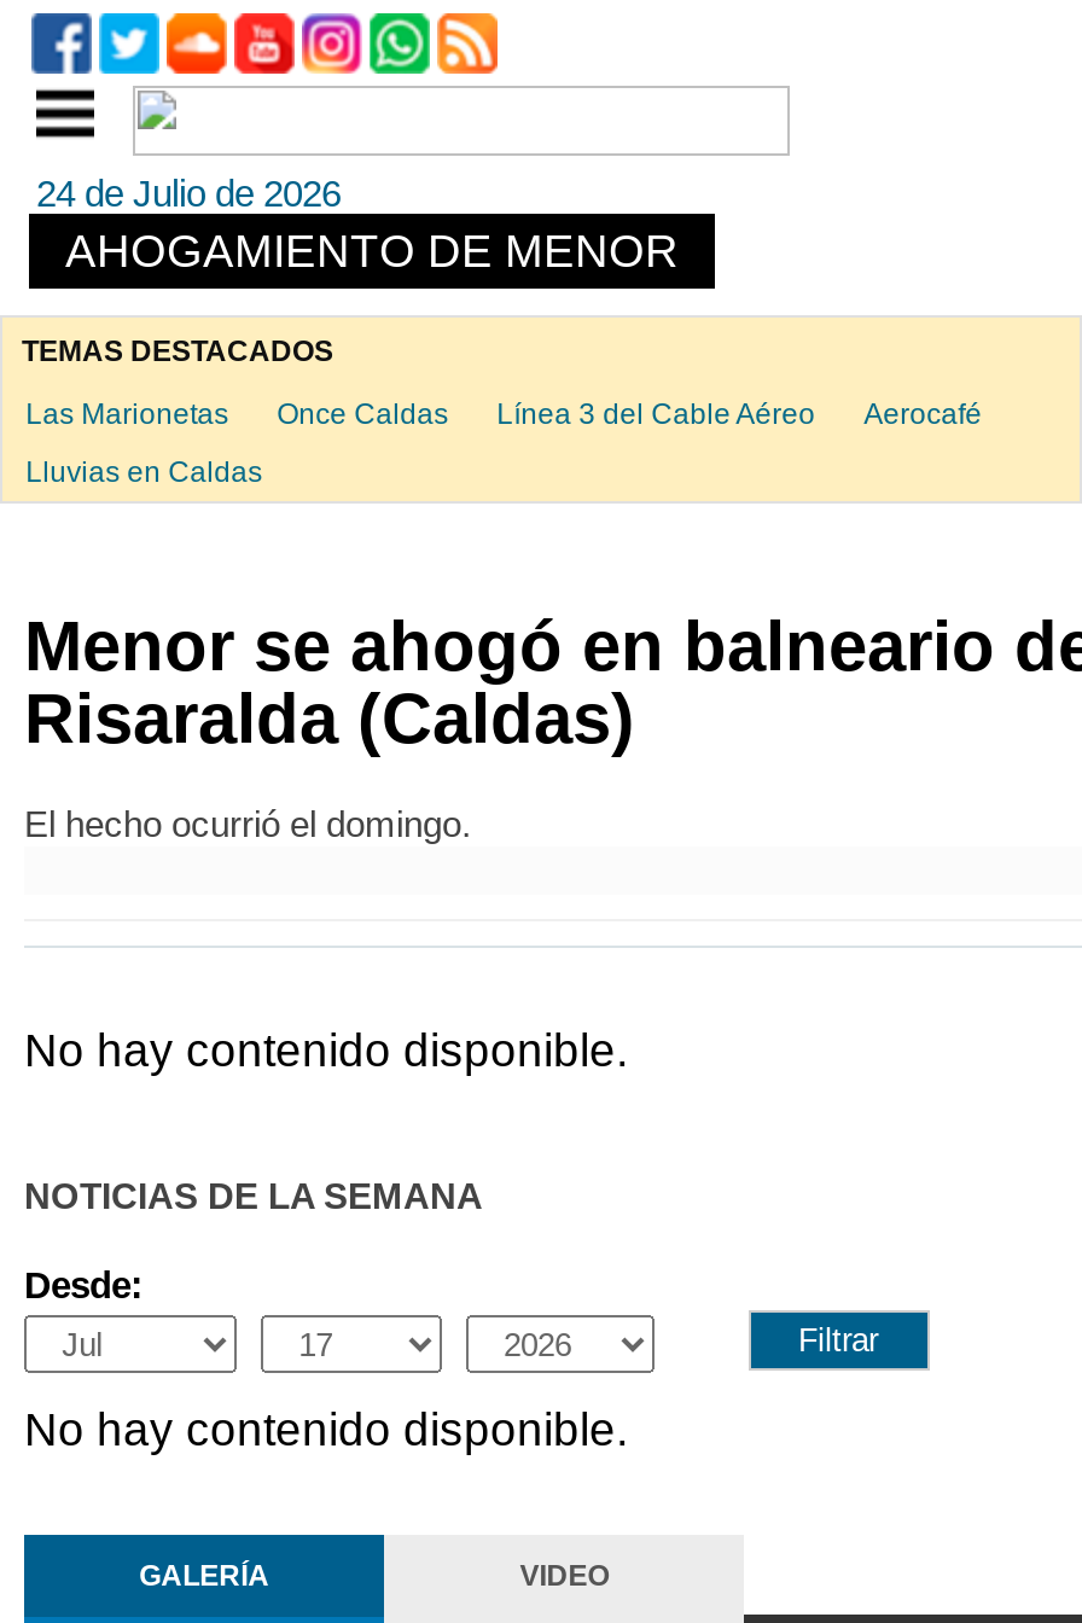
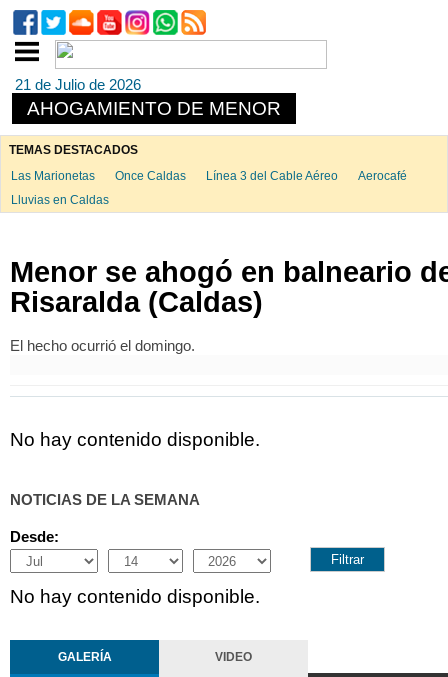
[36,173,341,214] 24 de Julio de 2026 -> [15,76,141,93] 21 de Julio de 2026

